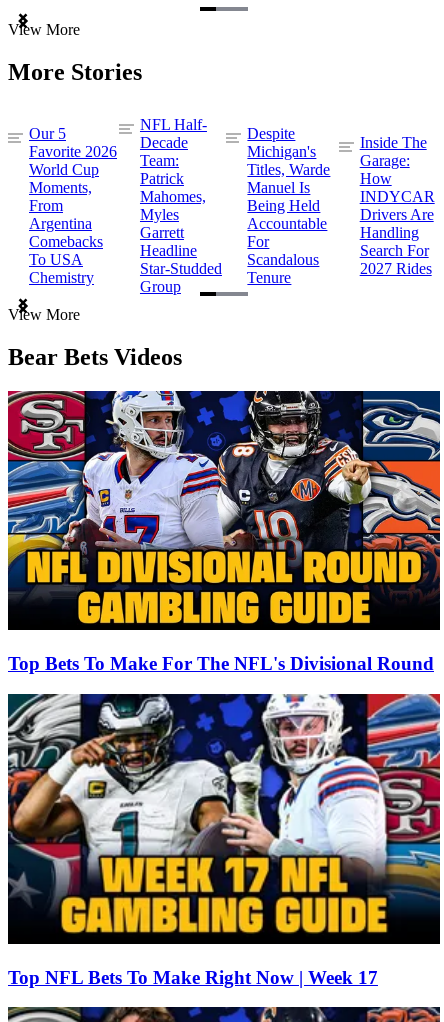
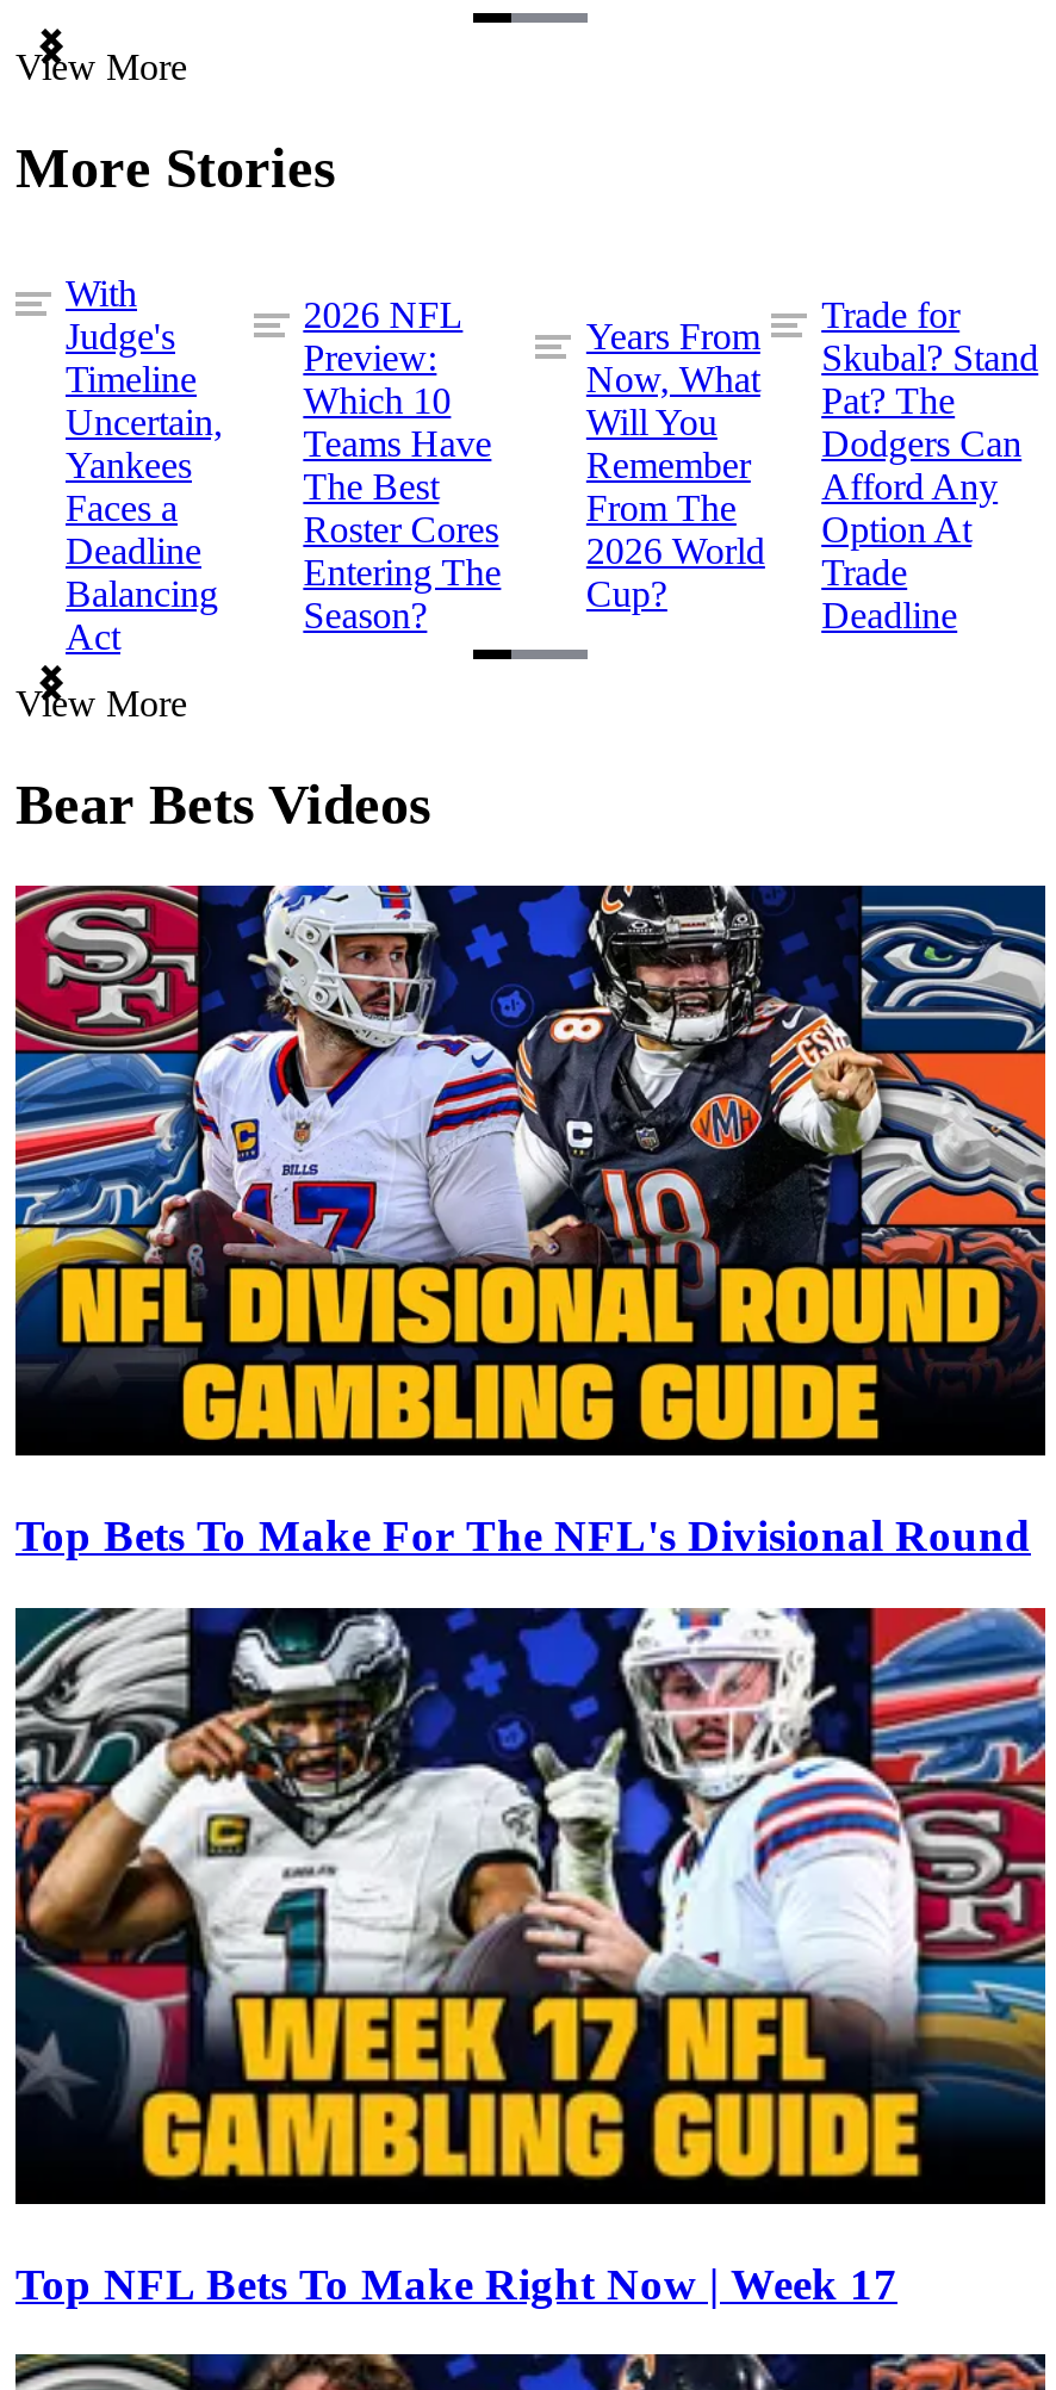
[140,116,222,295] NFL Half- | Decade | Team: | Patrick | Mahomes, | Myles | Garrett | Headline | Star-Studded | Group -> [303,295,501,636] 2026 NFL | Preview: | Which 10 | Teams Have | The Best | Roster Cores | Entering The | Season?
[29,125,117,286] Our 5 | Favorite 2026 | World Cup | Moments, | From | Argentina | Comebacks | To USA | Chemistry -> [66,273,223,657] With | Judge's | Timeline | Uncertain, | Yankees | Faces a | Deadline | Balancing | Act
[247,125,330,286] Despite | Michigan's | Titles, Warde | Manuel Is | Being Held | Accountable | For | Scandalous | Tenure -> [586,316,765,614] Years From | Now, What | Will You | Remember | From The | 2026 World | Cup?
[360,134,435,277] Inside The | Garage: | How | INDYCAR | Drivers Are | Handling | Search For | 2027 Rides -> [821,295,1038,636] Trade for | Skubal? Stand | Pat? The | Dodgers Can | Afford Any | Option At | Trade | Deadline

